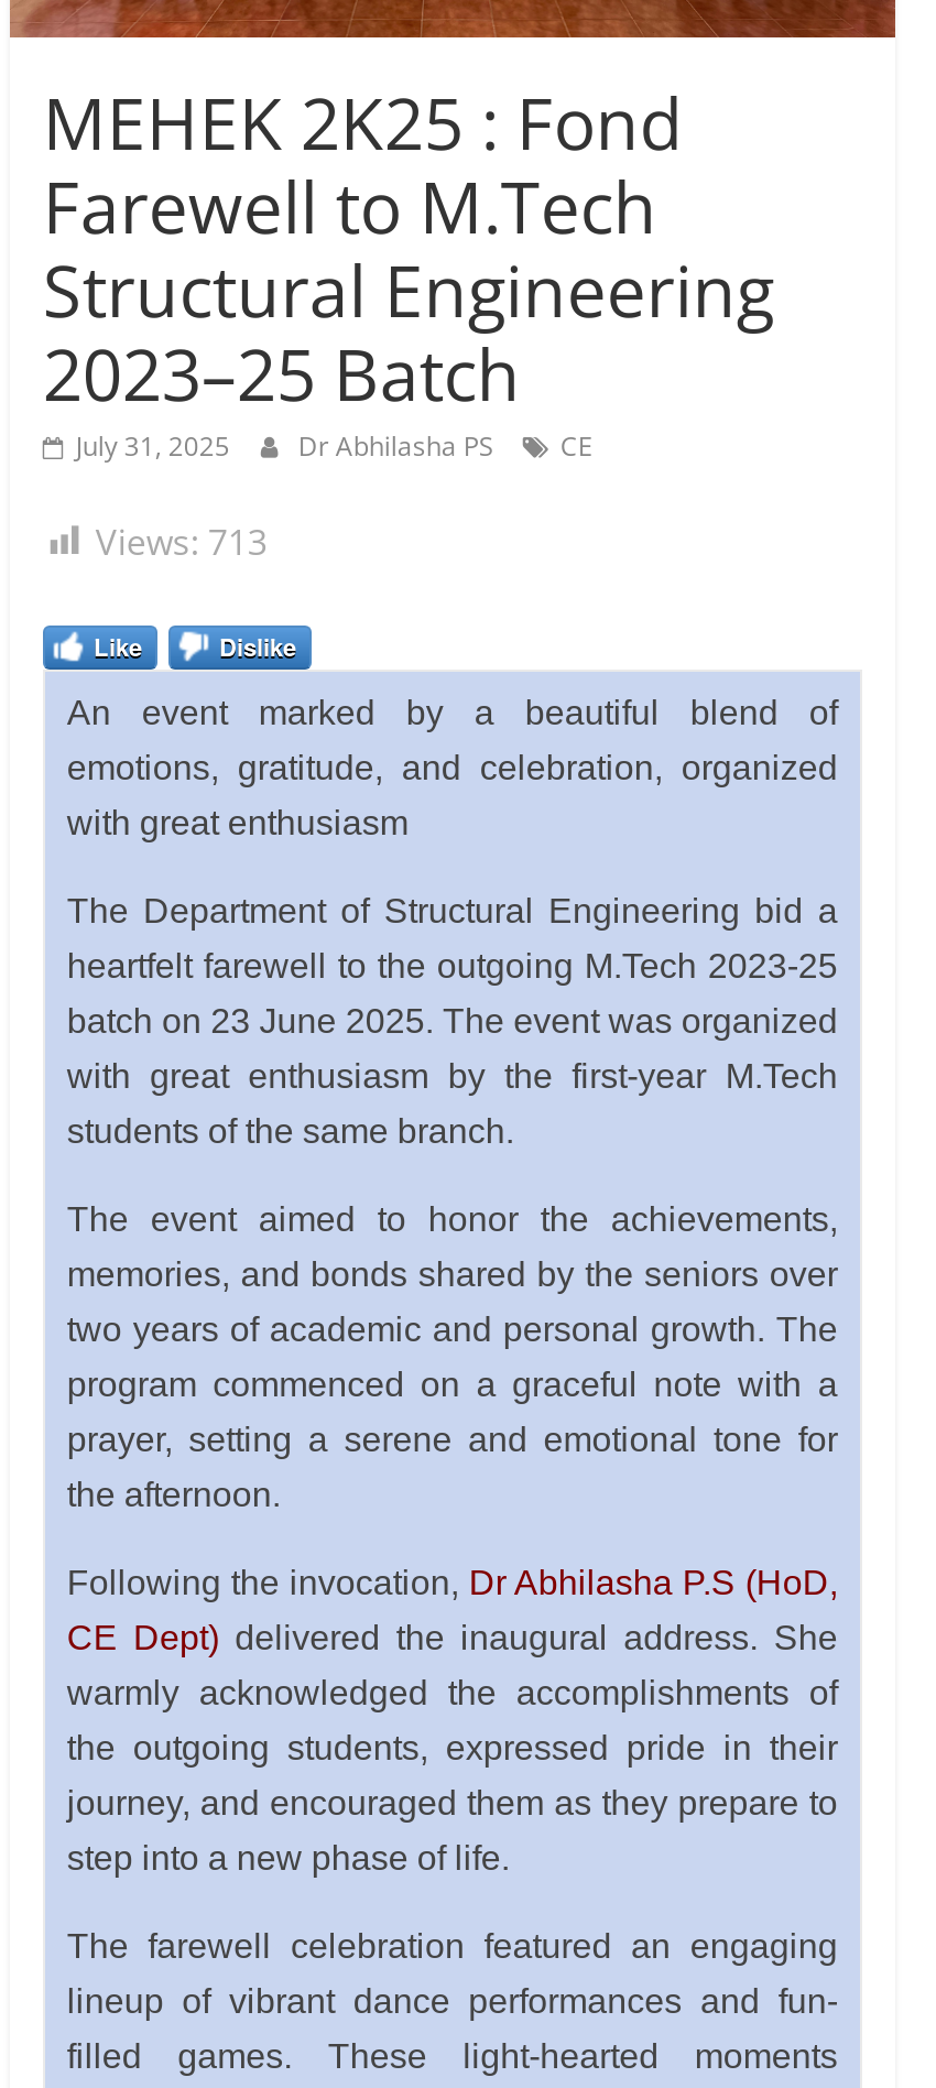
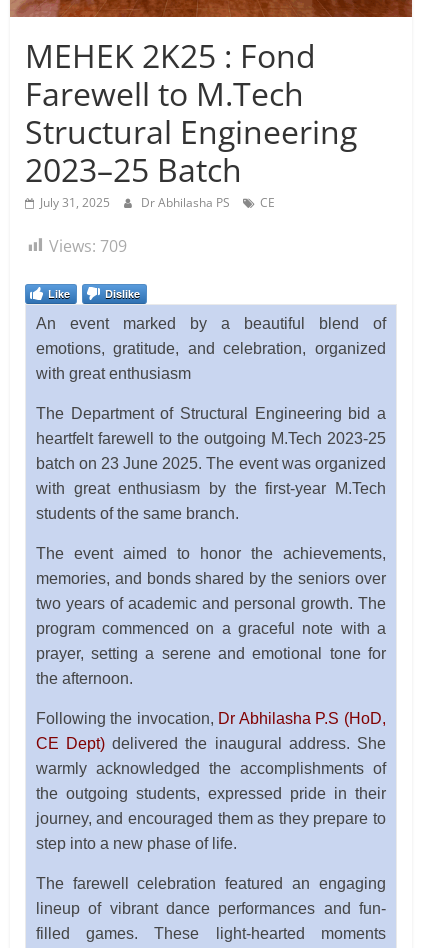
[95,517,267,565] Views: 713 -> [49,235,127,257] Views: 709

